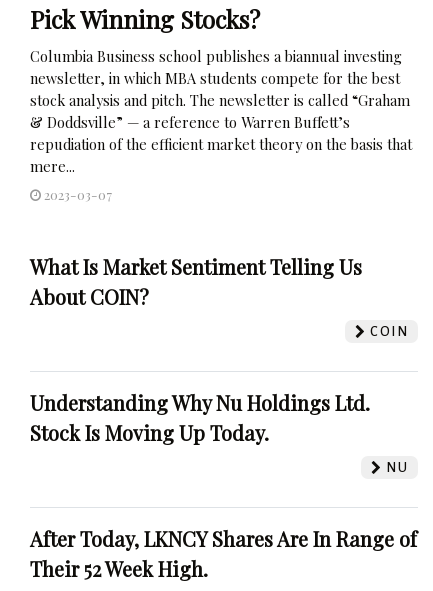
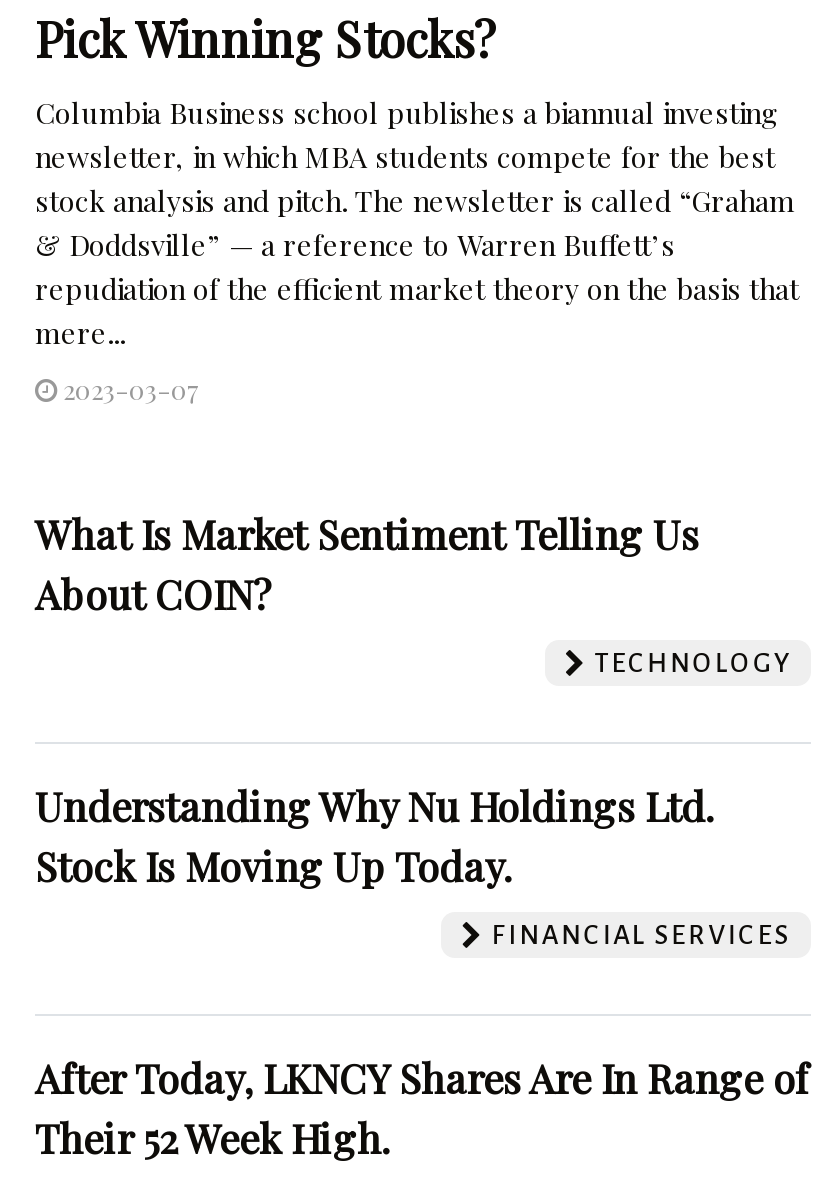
[367,324,408,339] COIN -> [587,647,791,677] TECHNOLOGY
[383,460,408,475] NU -> [484,919,791,949] FINANCIAL SERVICES

